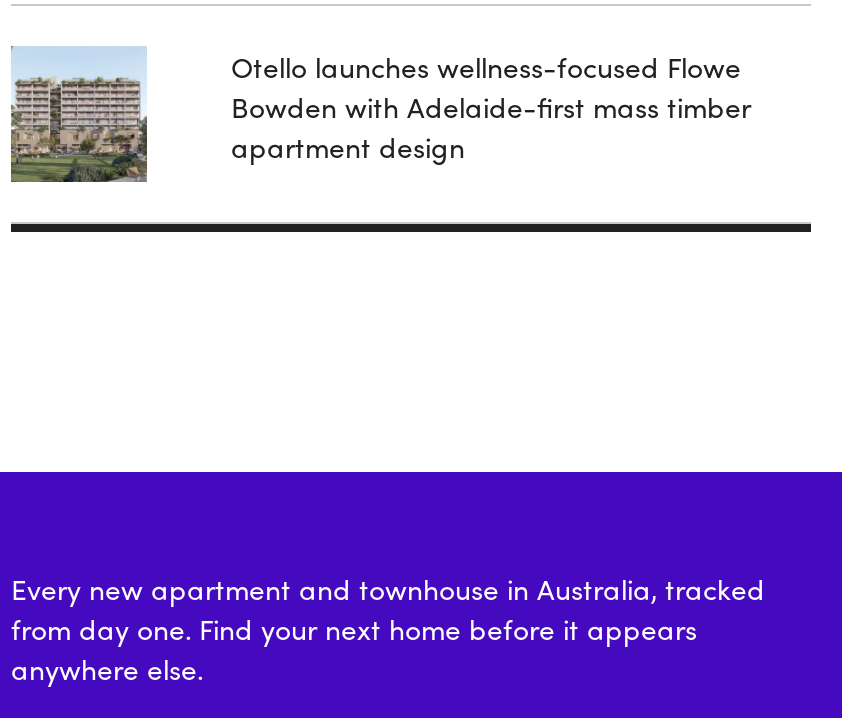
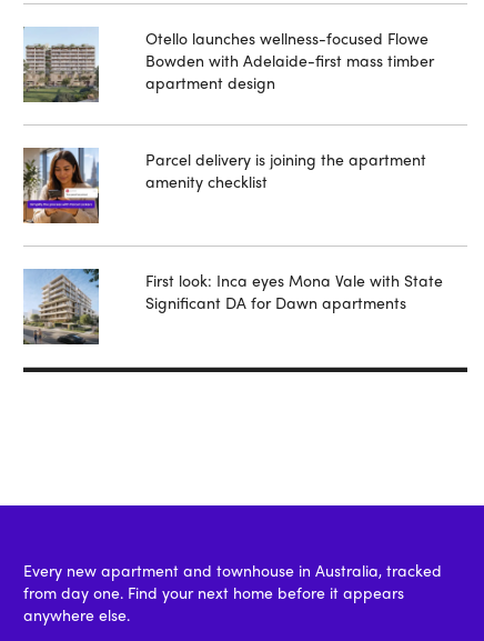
none -> [22,147,100,224] [image]
none -> [23,268,100,344] [image]
none -> [145,148,426,192] Parcel delivery is joining the apartment | amenity checklist
none -> [145,269,443,314] First look: Inca eyes Mona Vale with State | Significant DA for Dawn apartments

